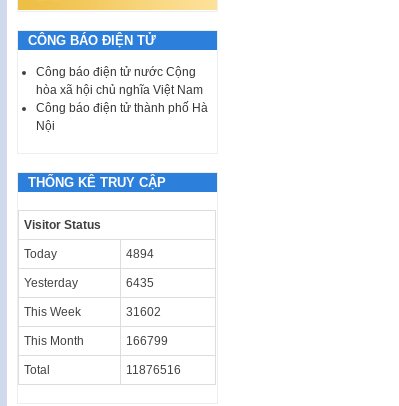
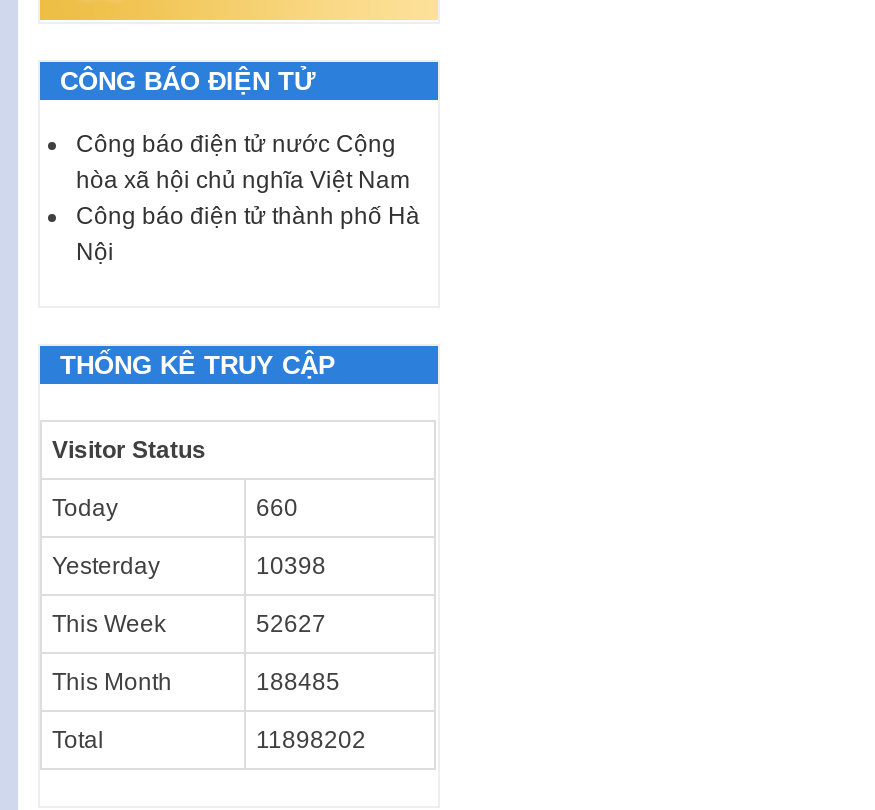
[126,247,154,261] 4894 -> [256,494,298,522] 660
[126,276,154,290] 6435 -> [256,552,326,580] 10398
[126,305,161,319] 31602 -> [256,610,326,638] 52627
[126,334,168,348] 166799 -> [256,668,340,696] 188485
[126,363,181,377] 11876516 -> [256,726,366,754] 11898202

